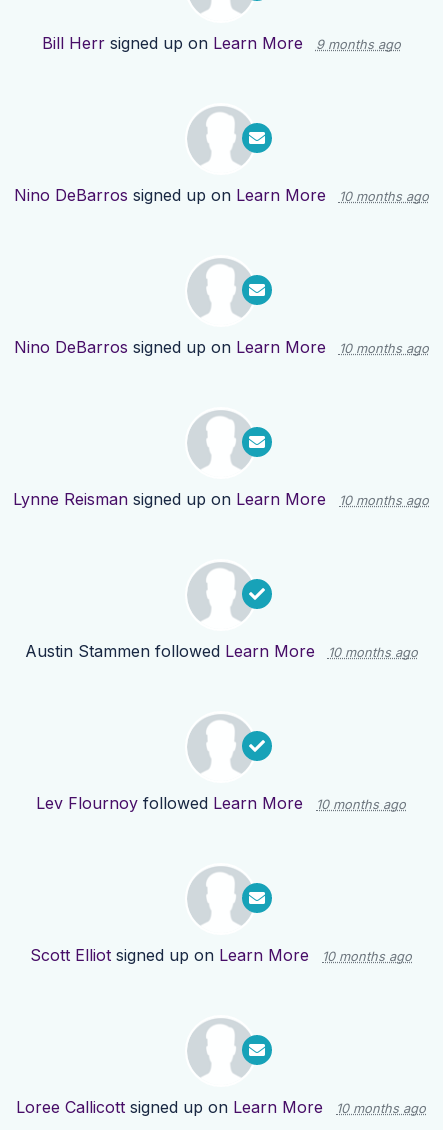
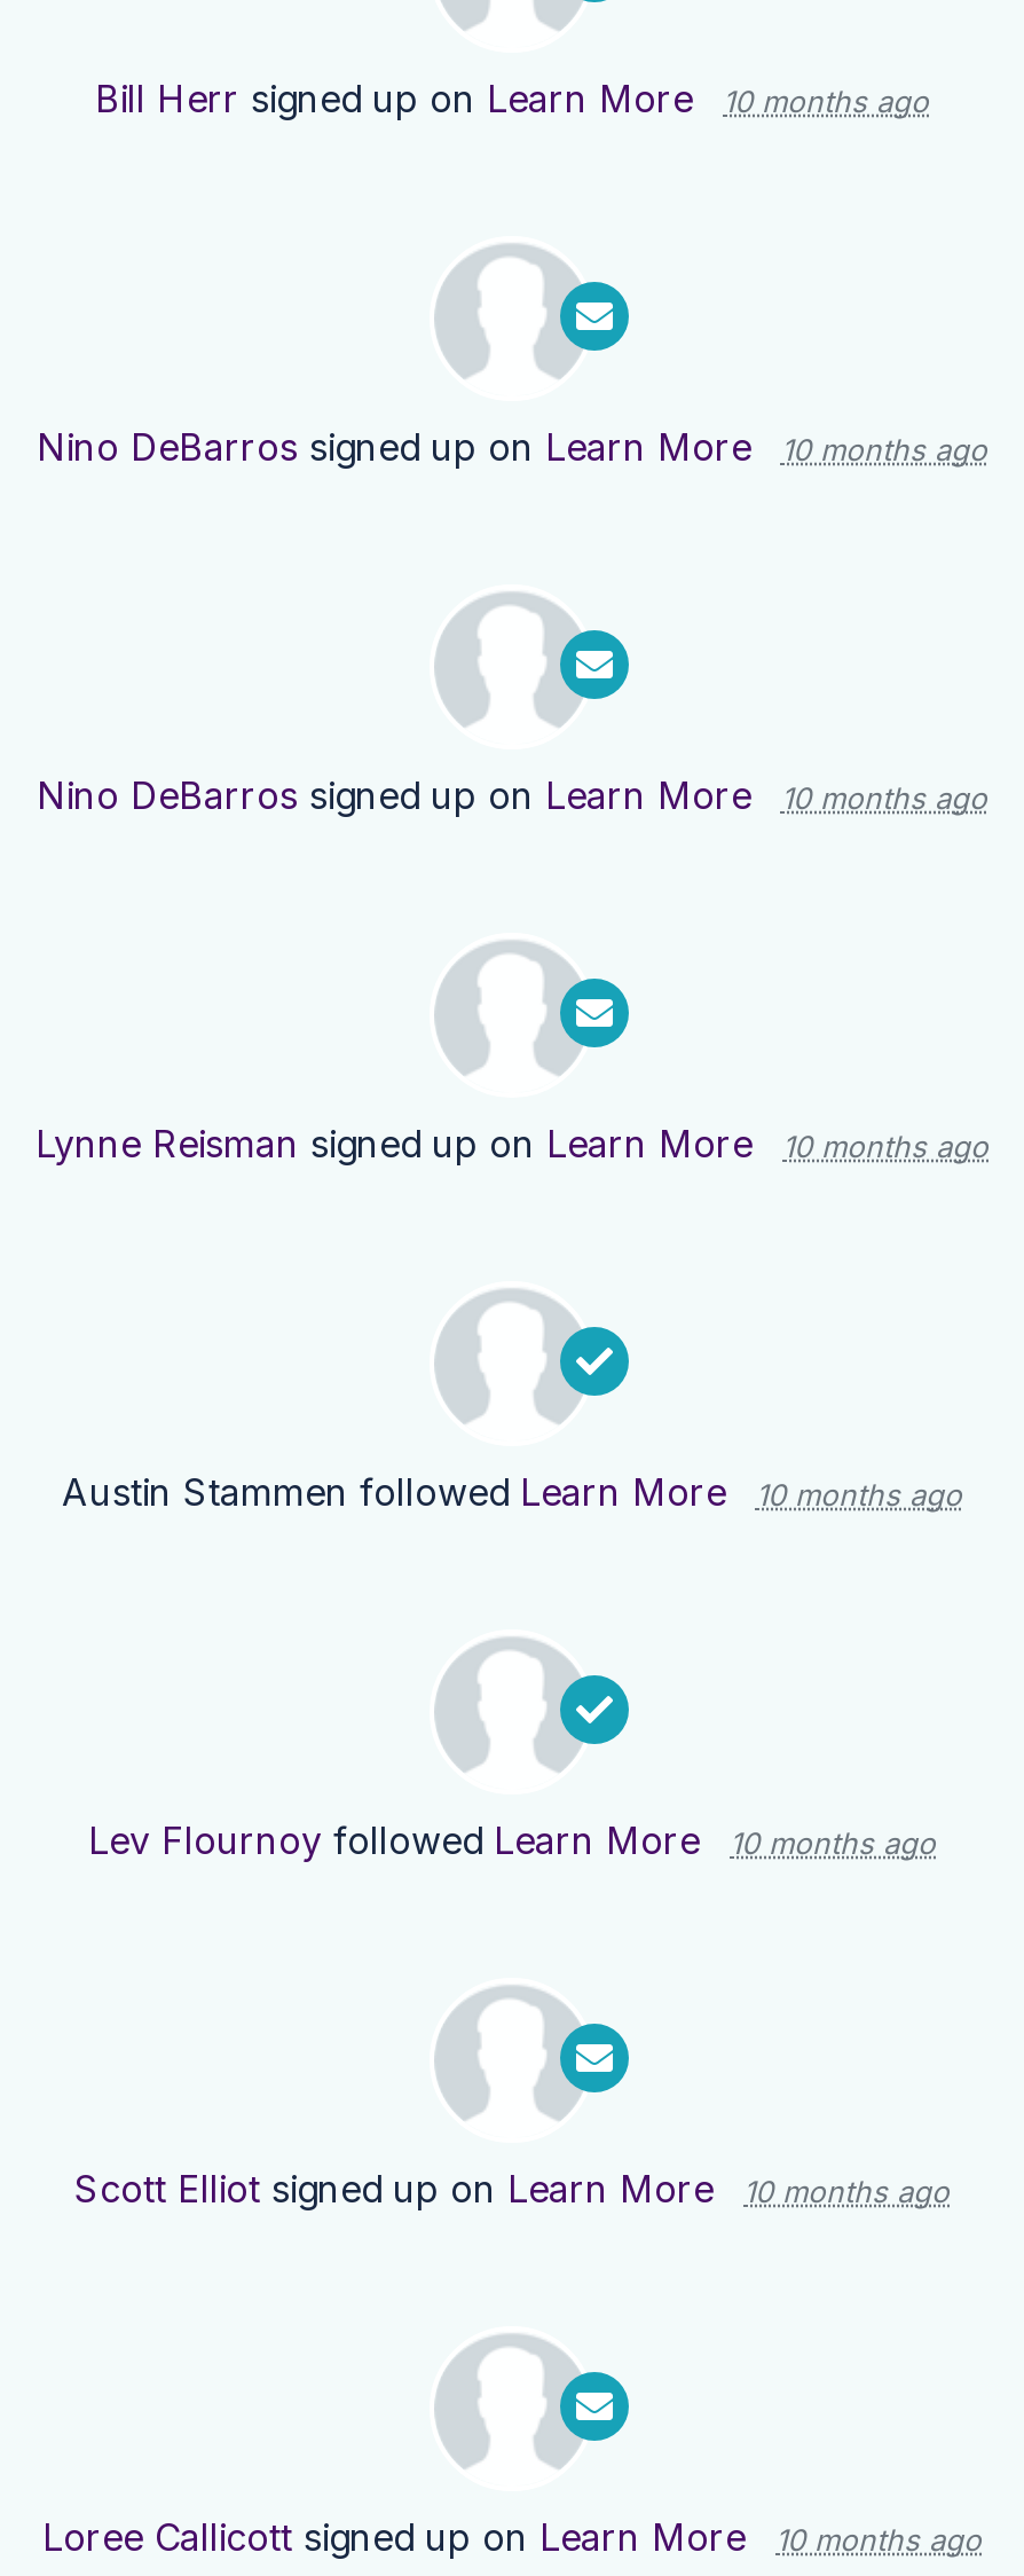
[41,33,400,53] Bill Herr signed up on Learn More 9 months ago -> [95,77,929,123] Bill Herr signed up on Learn More 10 months ago

